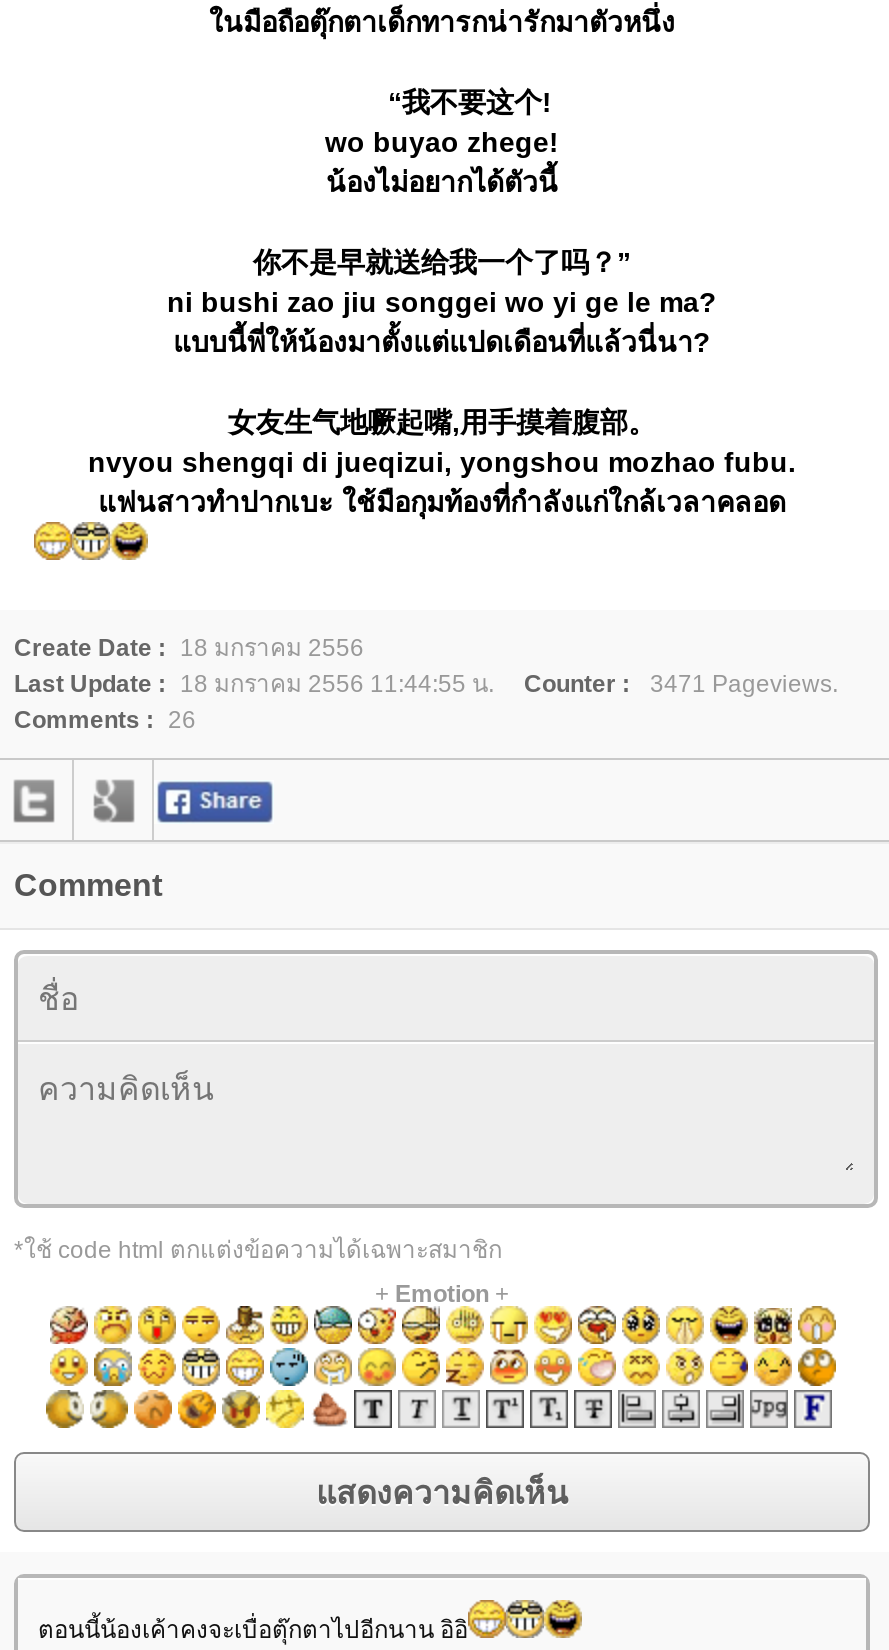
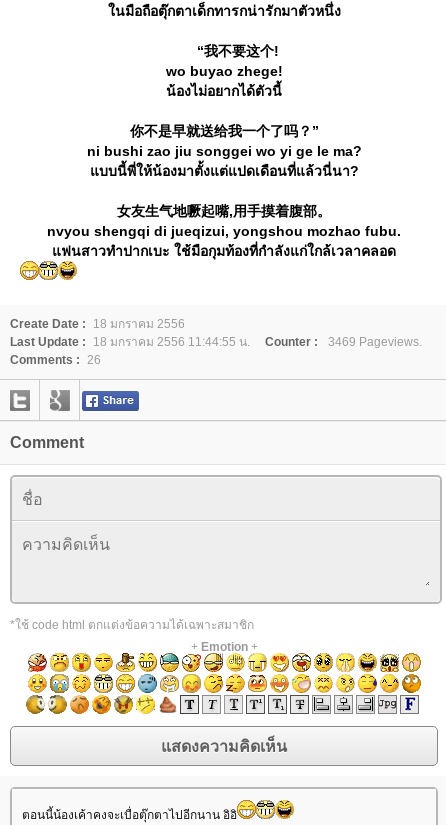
[524,670,838,698] Counter : 3471 Pageviews. -> [265,335,422,349] Counter : 3469 Pageviews.

